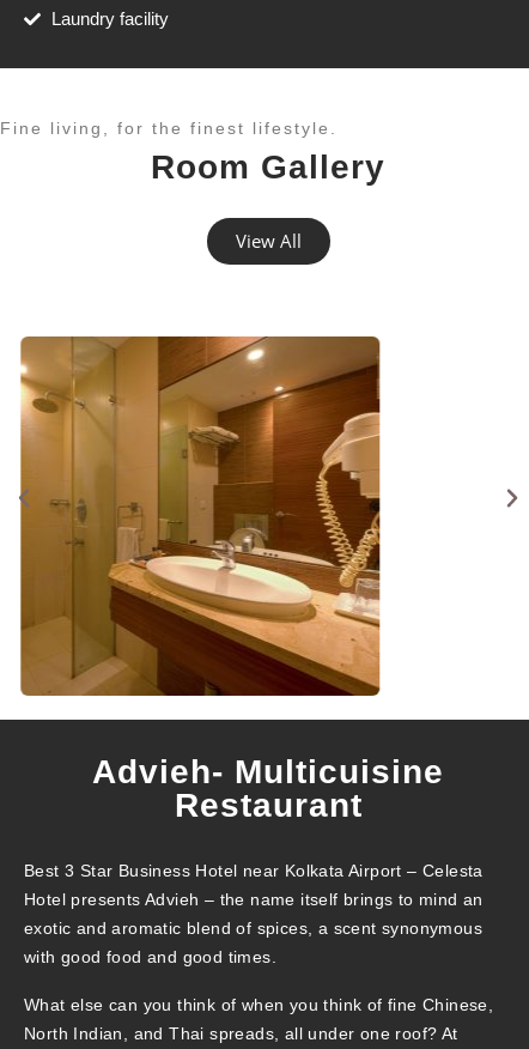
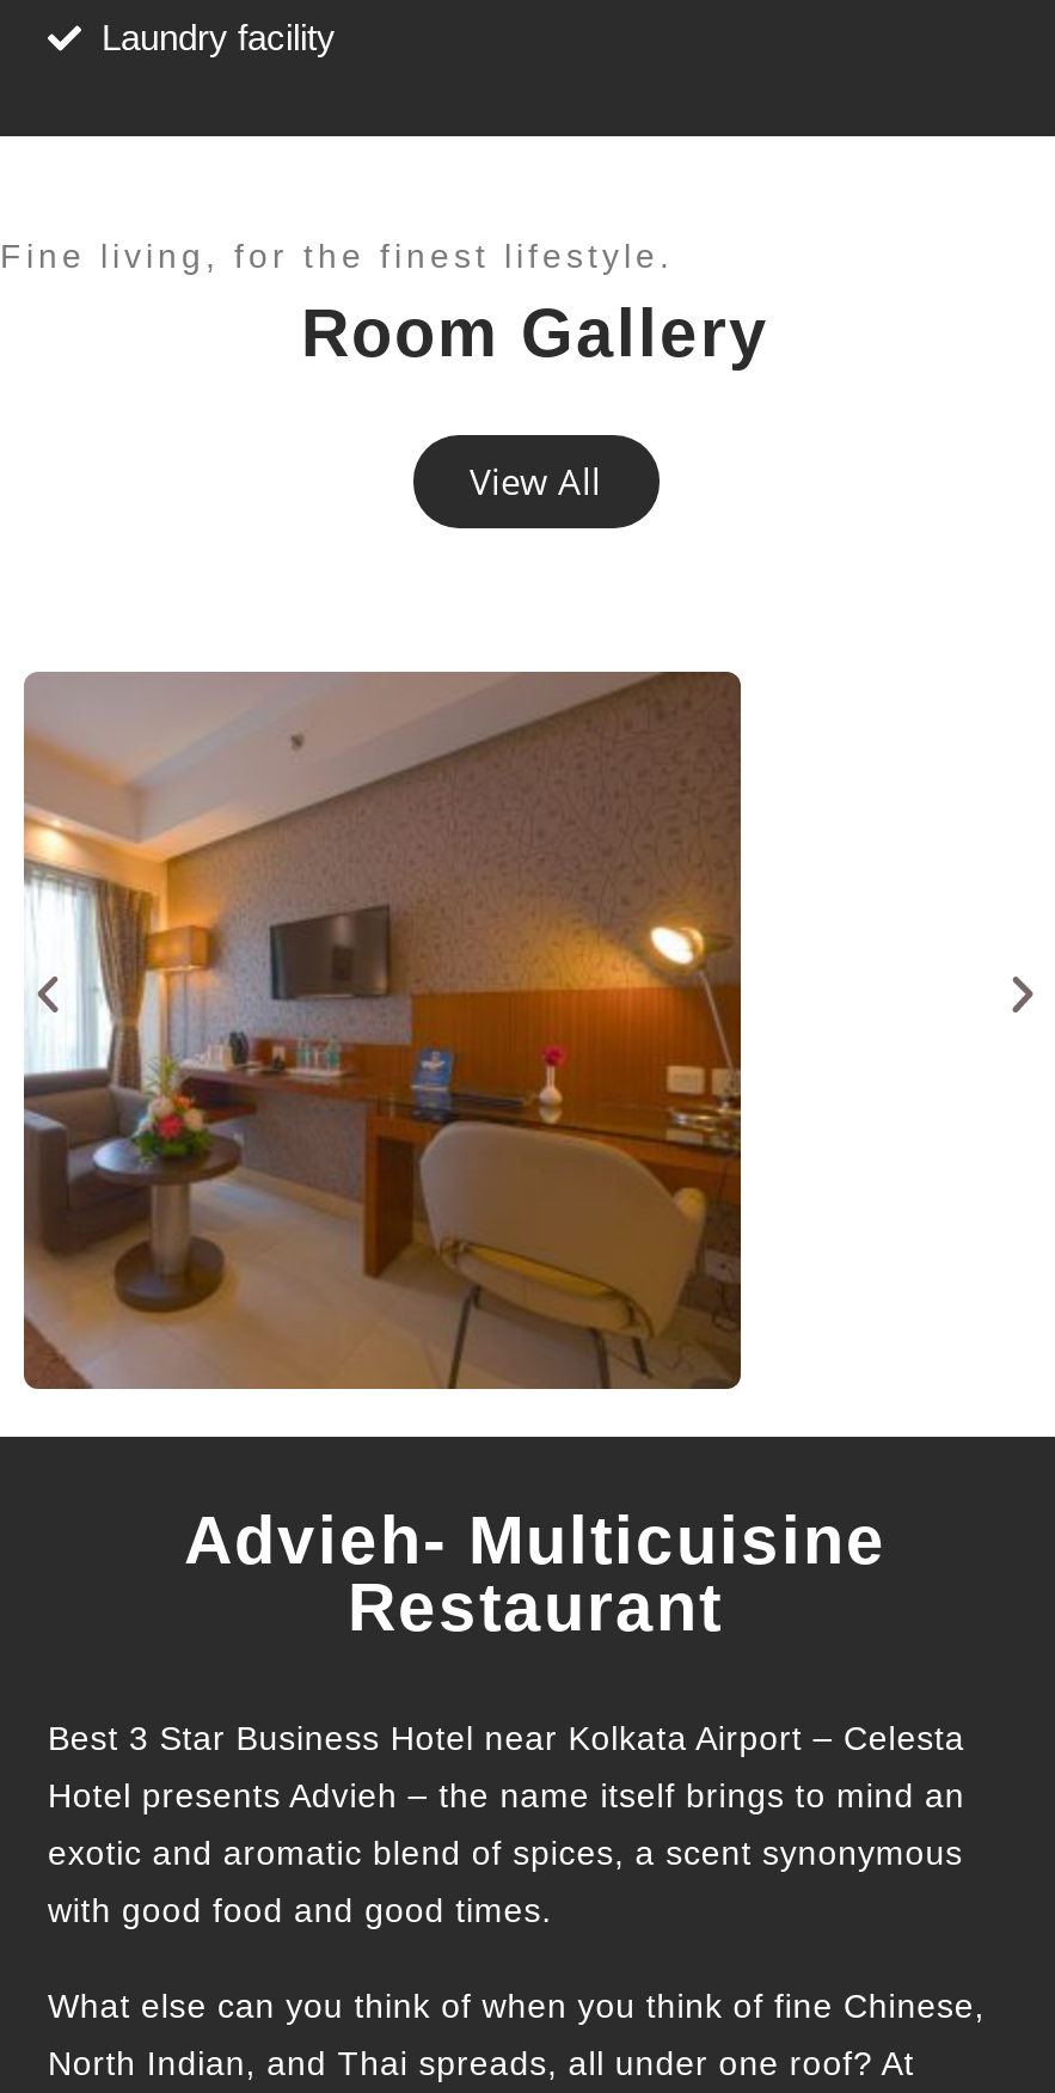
[12,335,382,697] [image] -> [22,672,760,1391] [image]

